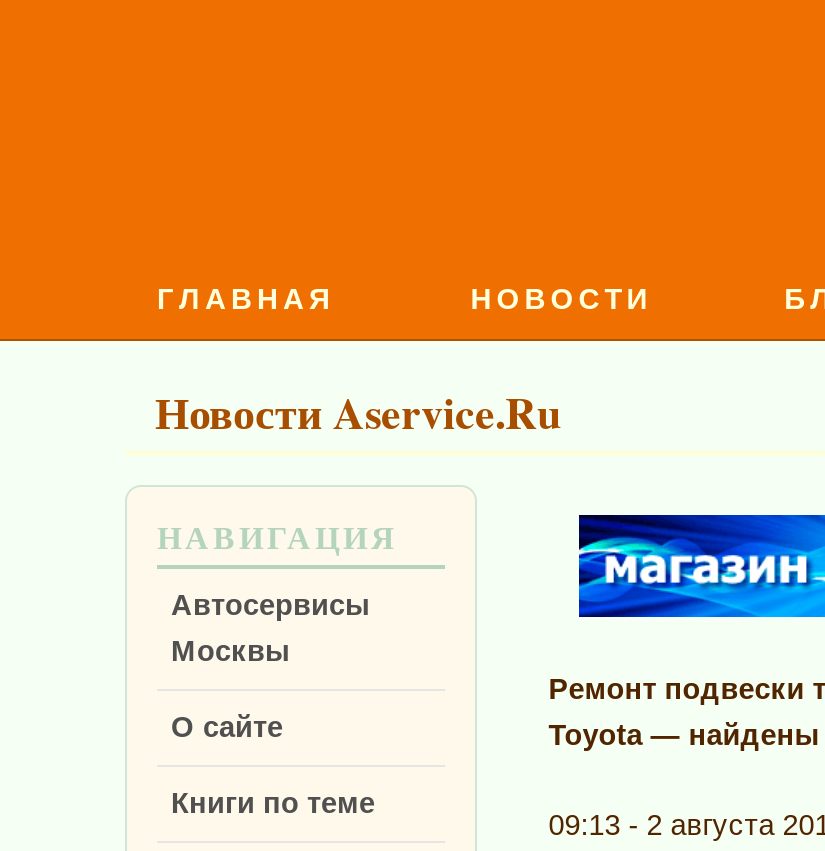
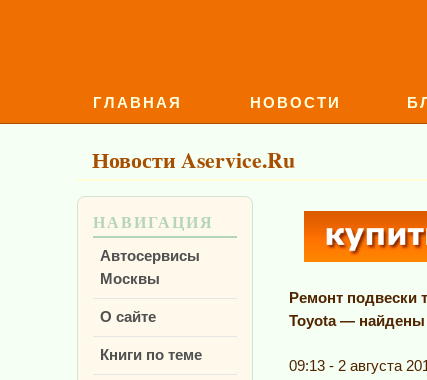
[577,513,819,619] [image] -> [303,210,424,263] [image]

